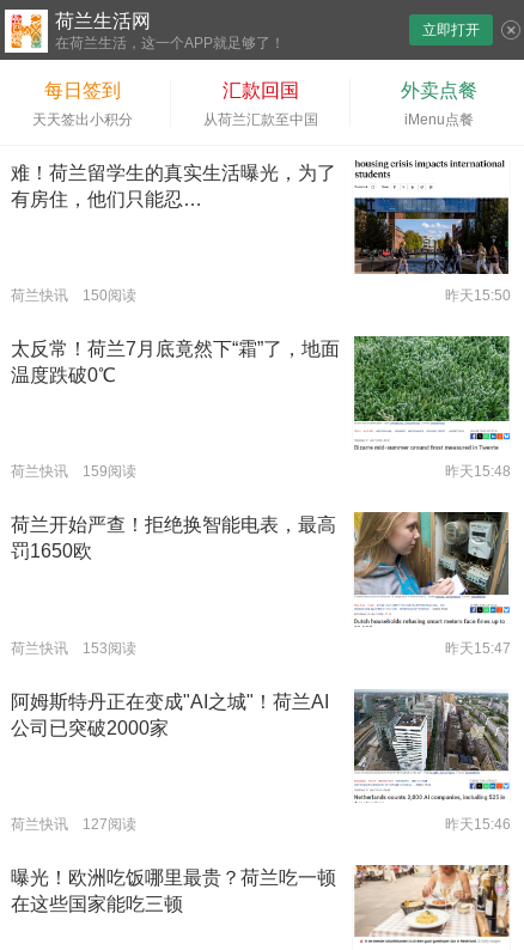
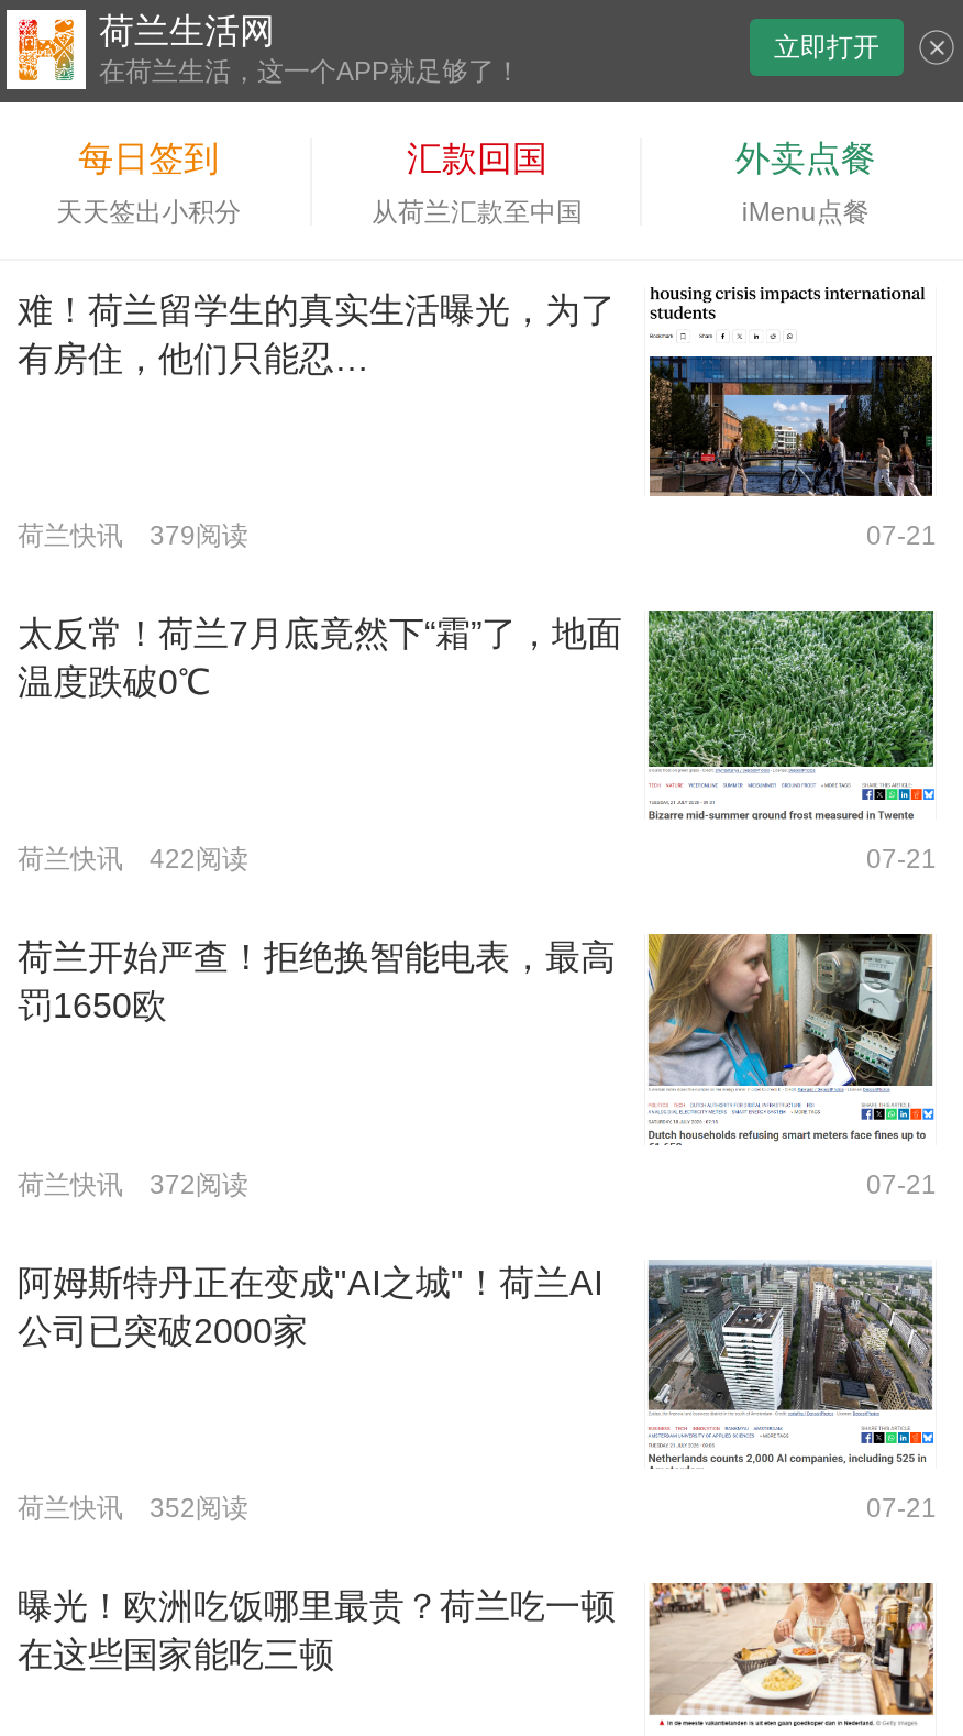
[11,287,511,304] 荷兰快讯 150阅读 | 昨天15:50 -> [18,521,937,552] 荷兰快讯 379阅读 | 07-21
[11,464,511,480] 荷兰快讯 159阅读 | 昨天15:48 -> [18,845,937,875] 荷兰快讯 422阅读 | 07-21
[11,640,511,656] 荷兰快讯 153阅读 | 昨天15:47 -> [18,1169,937,1199] 荷兰快讯 372阅读 | 07-21
[11,816,511,833] 荷兰快讯 127阅读 | 昨天15:46 -> [18,1492,937,1523] 荷兰快讯 352阅读 | 07-21

